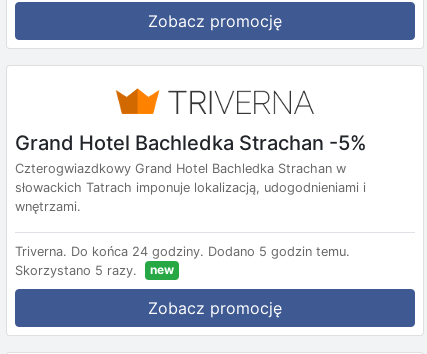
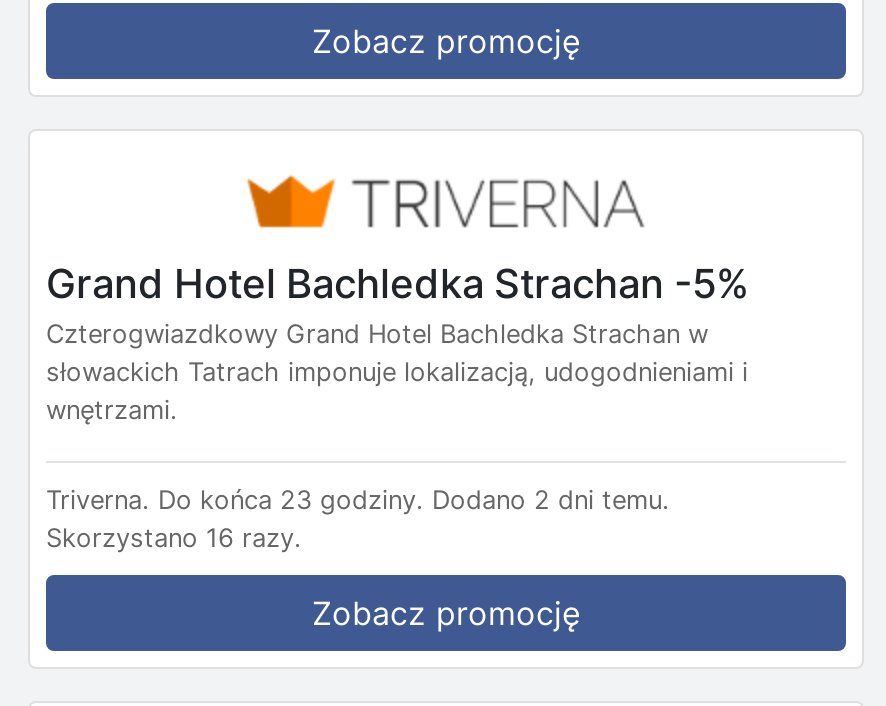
[15,244,350,278] Triverna. Do końca 24 godziny. Dodano 5 godzin temu. | Skorzystano 5 razy. | new -> [46,486,670,554] Triverna. Do końca 23 godziny. Dodano 2 dni temu. | Skorzystano 16 razy.

